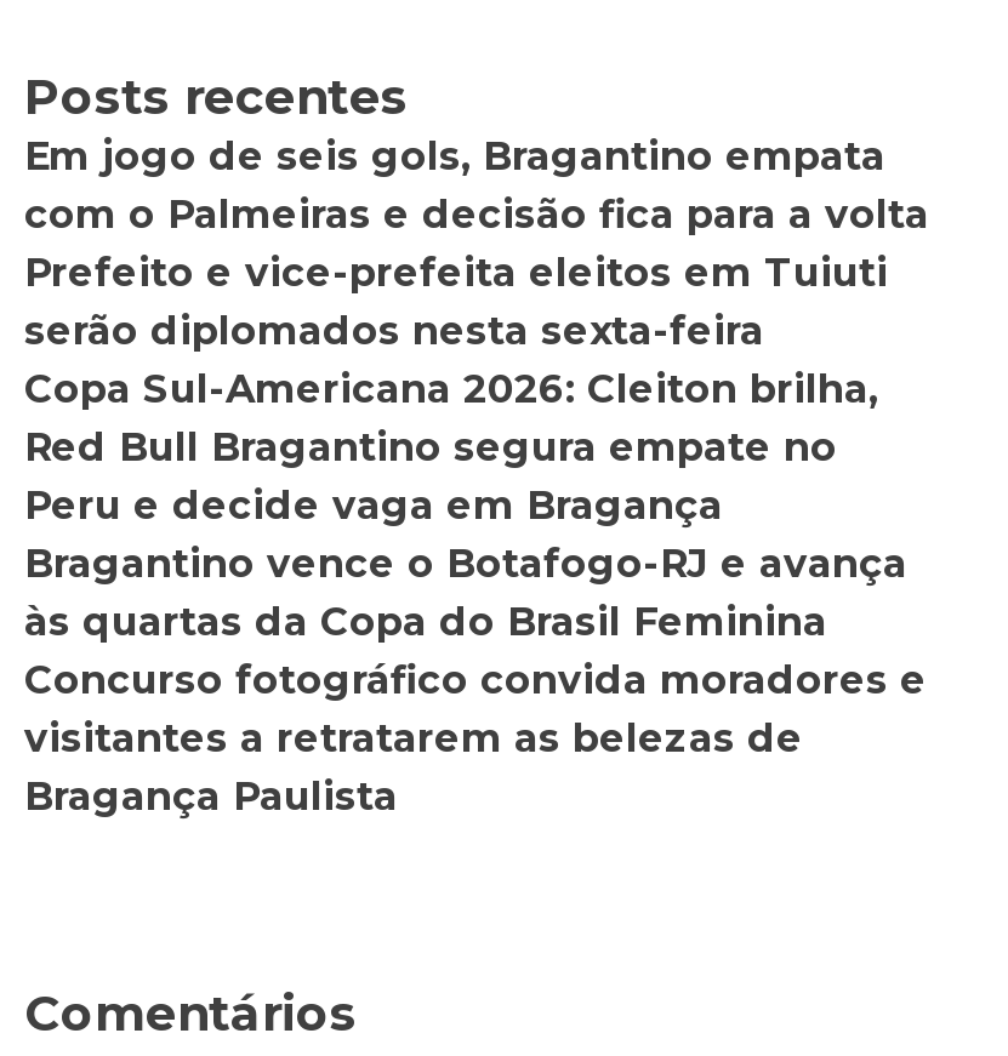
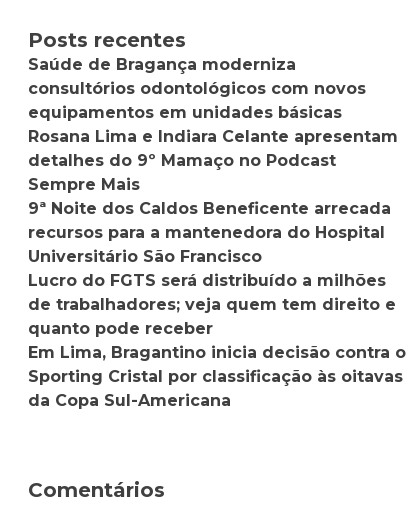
[24,133,929,820] Em jogo de seis gols, Bragantino empata | com o Palmeiras e decisão fica para a volta | Prefeito e vice-prefeita eleitos em Tuiuti | serão diplomados nesta sexta-feira | Copa Sul-Americana 2026: Cleiton brilha, | Red Bull Bragantino segura empate no | Peru e decide vaga em Bragança | Bragantino vence o Botafogo-RJ e avança | às quartas da Copa do Brasil Feminina | Concurso fotográfico convida moradores e | visitantes a retratarem as belezas de | Bragança Paulista -> [28,55,406,410] Saúde de Bragança moderniza | consultórios odontológicos com novos | equipamentos em unidades básicas | Rosana Lima e Indiara Celante apresentam | detalhes do 9º Mamaço no Podcast | Sempre Mais | 9ª Noite dos Caldos Beneficente arrecada | recursos para a mantenedora do Hospital | Universitário São Francisco | Lucro do FGTS será distribuído a milhões | de trabalhadores; veja quem tem direito e | quanto pode receber | Em Lima, Bragantino inicia decisão contra o | Sporting Cristal por classificação às oitavas | da Copa Sul-Americana

